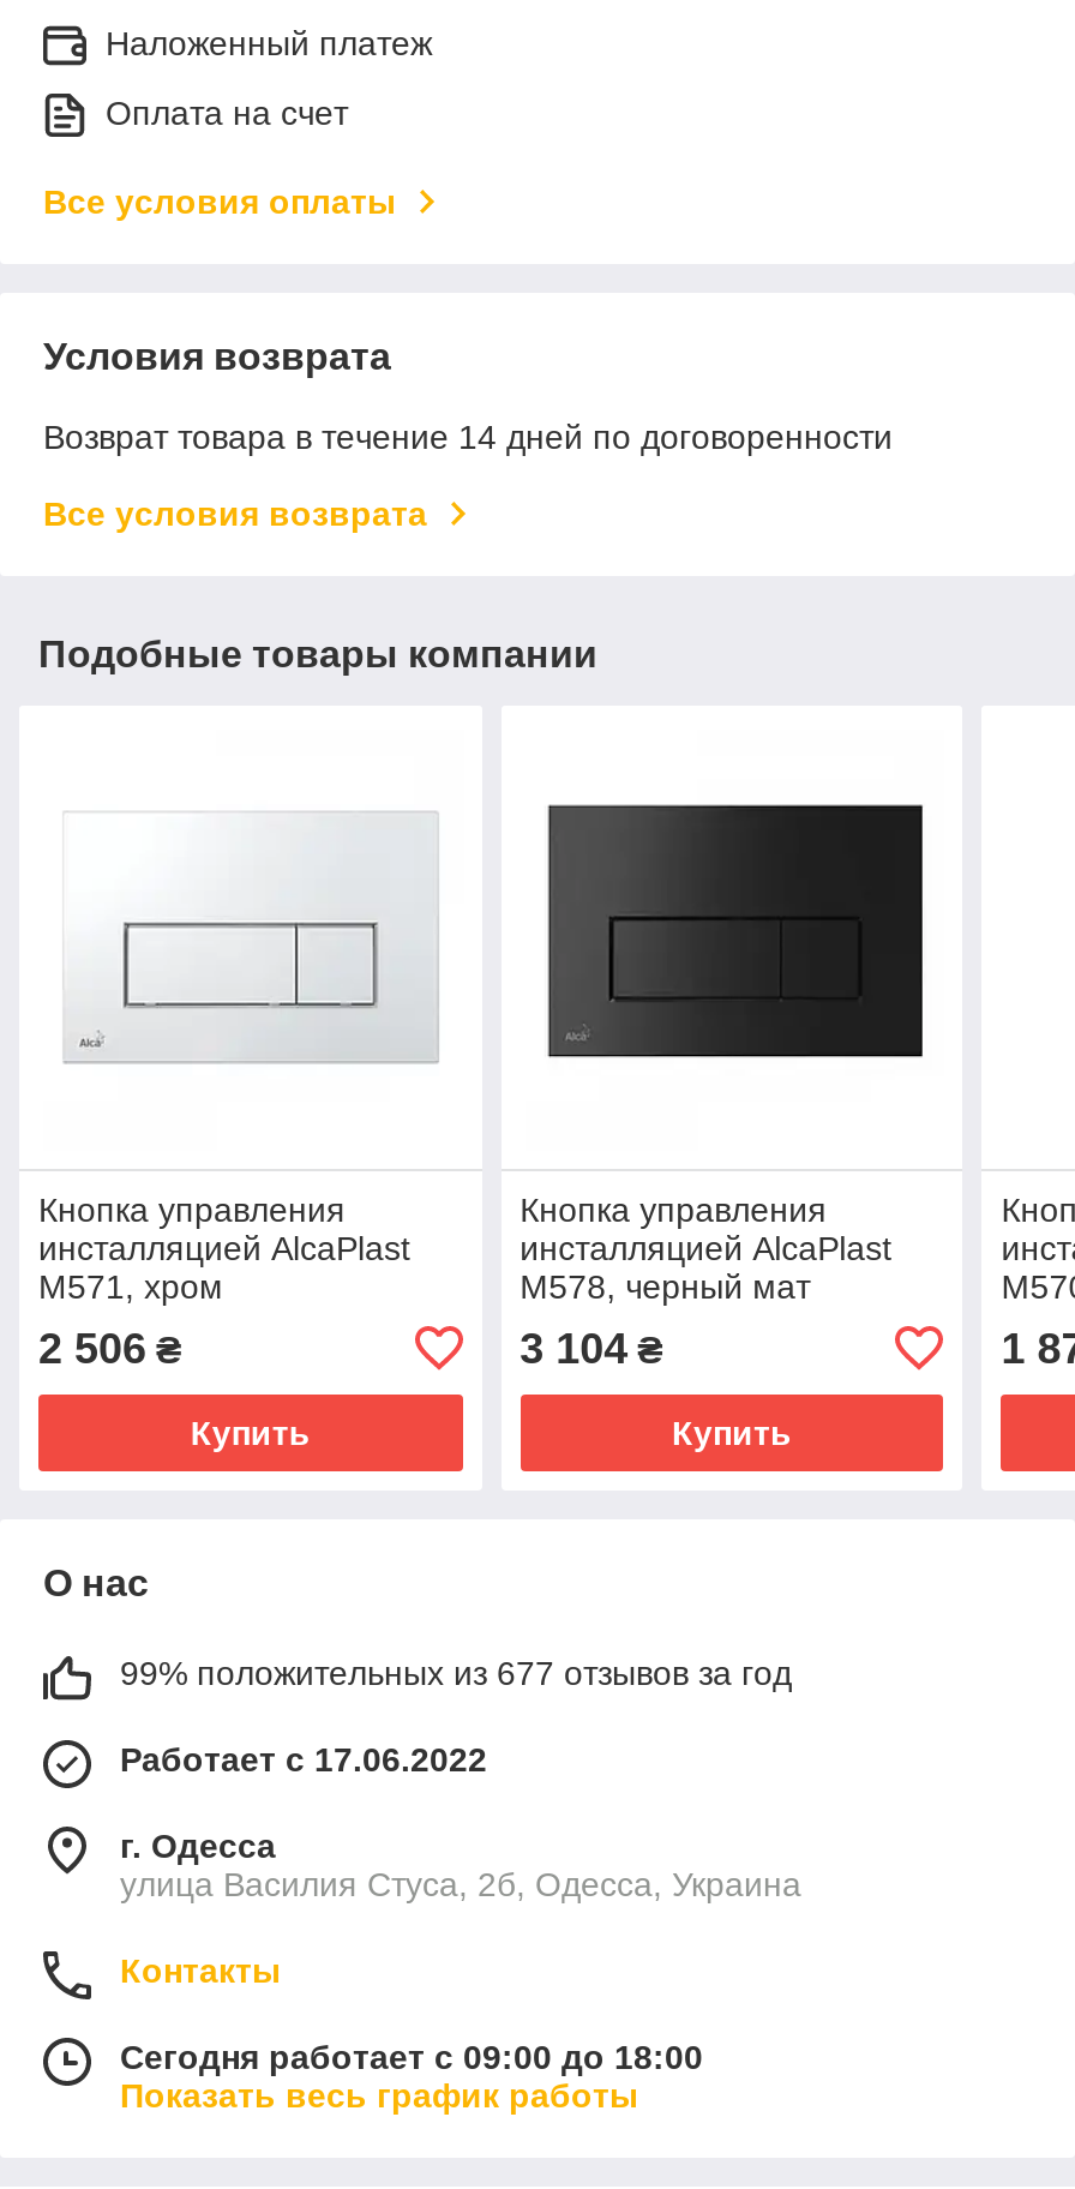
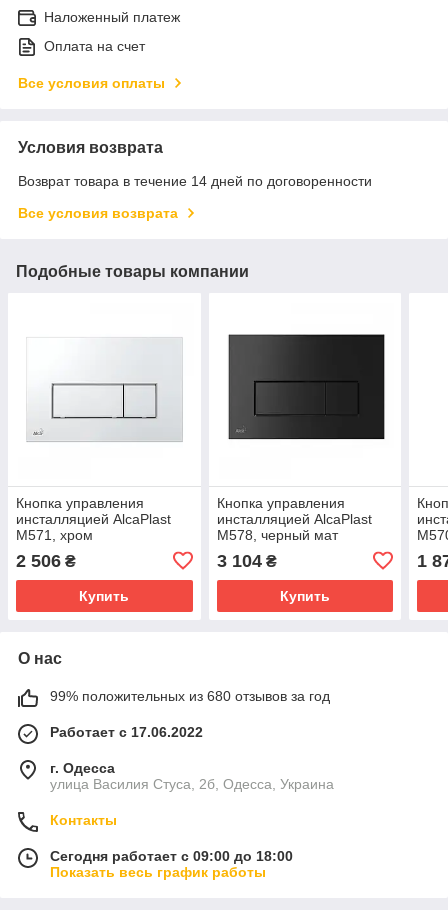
[120,1653,792,1692] 99% положительных из 677 отзывов за год -> [50,688,330,704] 99% положительных из 680 отзывов за год

